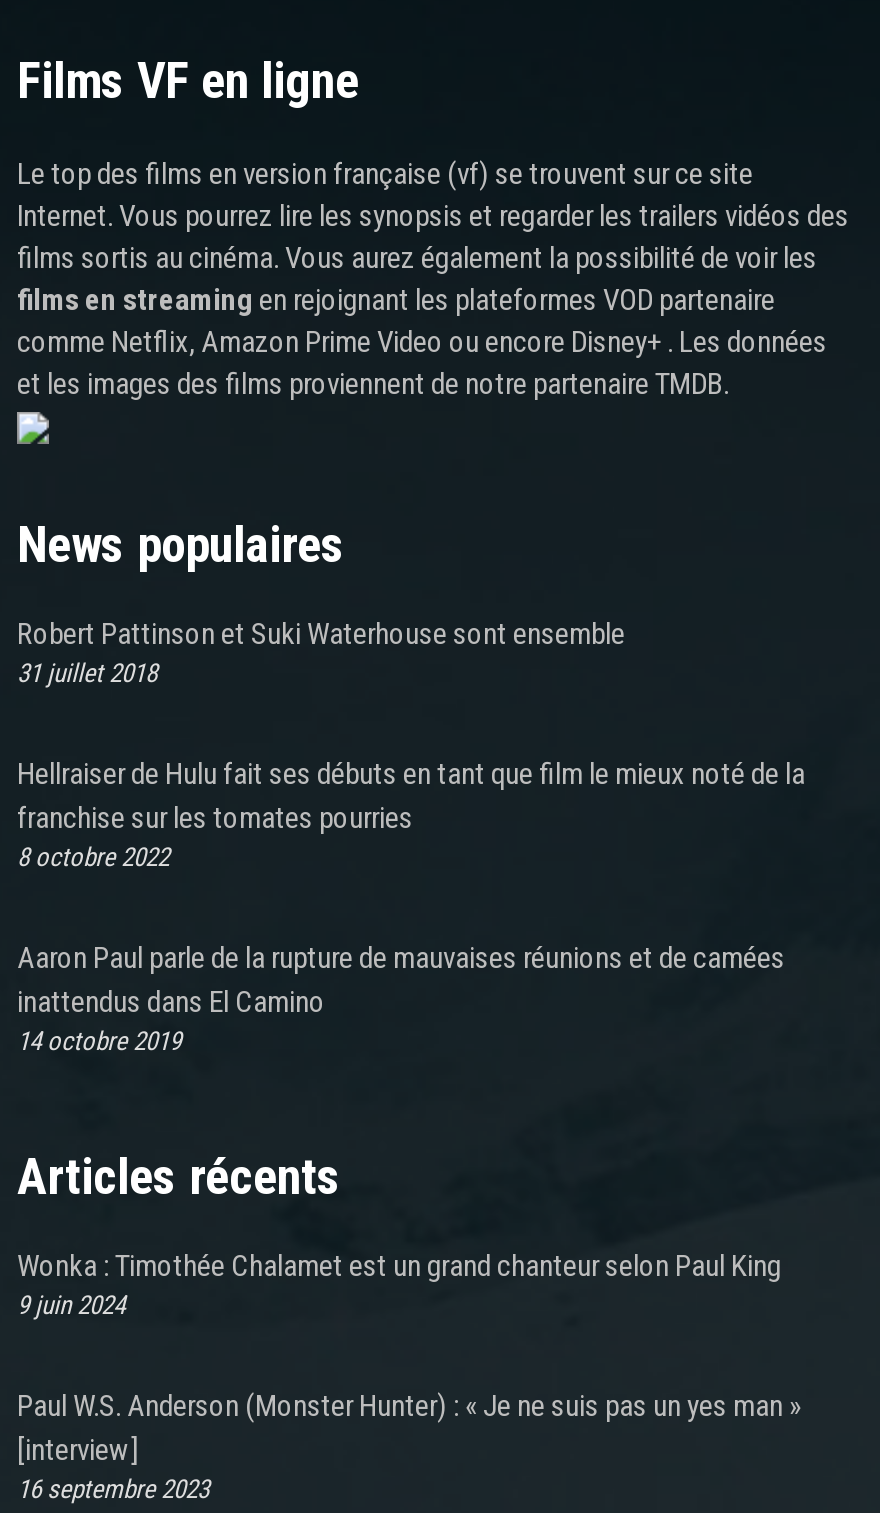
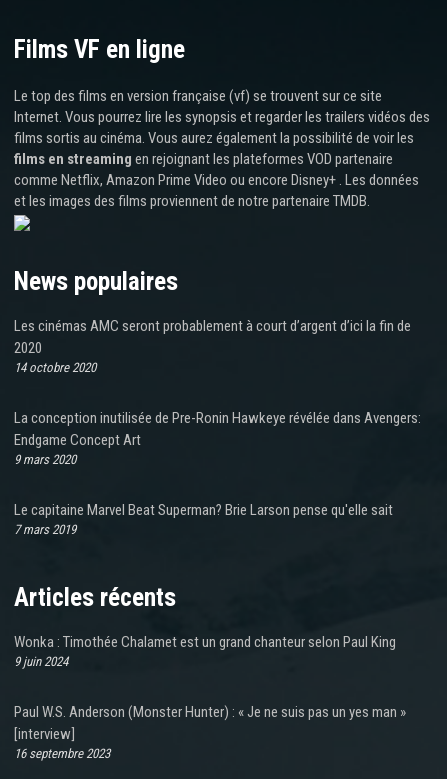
[17,615,625,687] Robert Pattinson et Suki Waterhouse sont ensemble | 31 juillet 2018 -> [14,316,411,374] Les cinémas AMC seront probablement à court d’argent d’ici la fin de | 2020 | 14 octobre 2020
[17,755,805,871] Hellraiser de Hulu fait ses débuts en tant que film le mieux noté de la | franchise sur les tomates pourries | 8 octobre 2022 -> [14,408,421,466] La conception inutilisée de Pre-Ronin Hawkeye révélée dans Avengers: | Endgame Concept Art | 9 mars 2020
[17,939,785,1055] Aaron Paul parle de la rupture de mauvaises réunions et de camées | inattendus dans El Camino | 14 octobre 2019 -> [14,500,393,536] Le capitaine Marvel Beat Superman? Brie Larson pense qu'elle sait | 7 mars 2019

